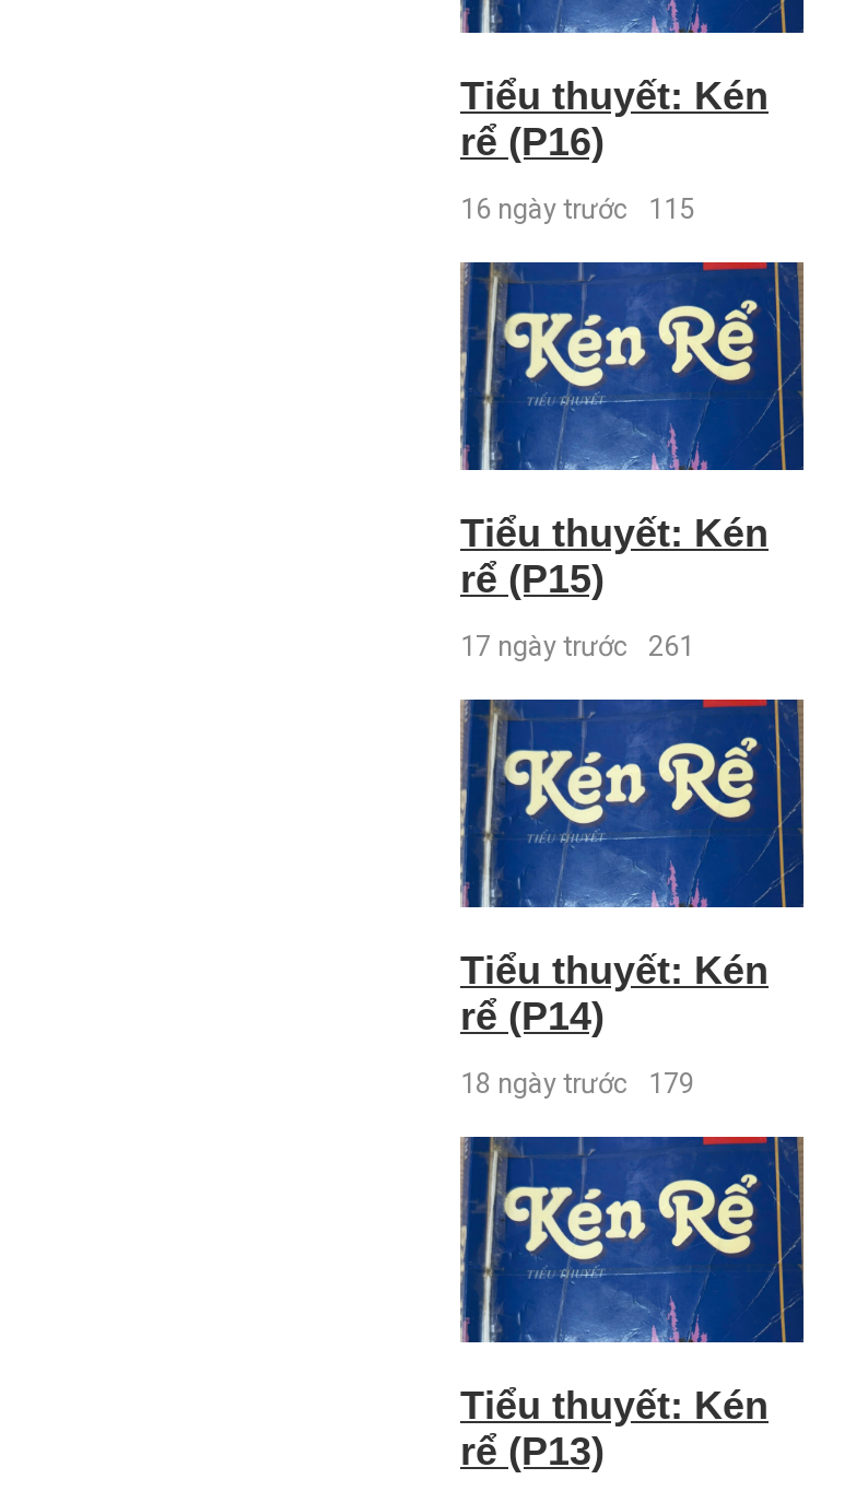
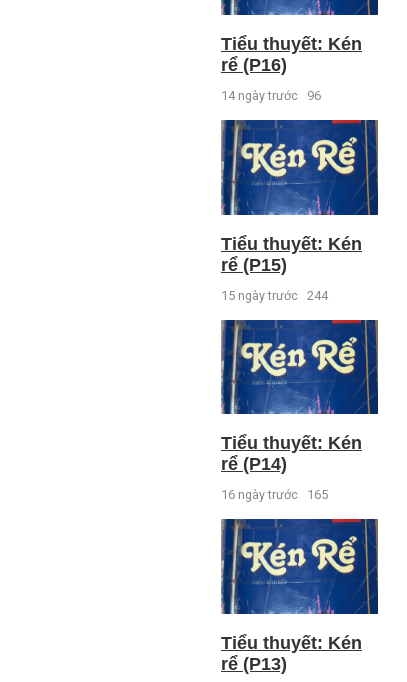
[460,193,694,226] 16 ngày trước 115 -> [221,88,321,103] 14 ngày trước 96
[460,629,694,662] 17 ngày trước 261 -> [221,288,328,303] 15 ngày trước 244
[460,1066,694,1099] 18 ngày trước 179 -> [221,487,328,502] 16 ngày trước 165

